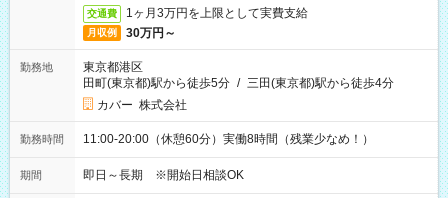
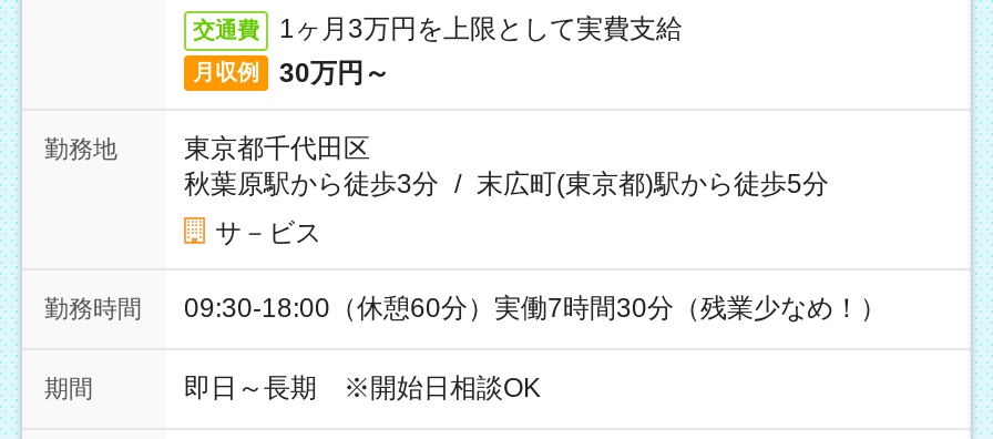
[83,60,394,90] 東京都港区 | 田町(東京都)駅から徒歩5分 / 三田(東京都)駅から徒歩4分 -> [184,133,829,200] 東京都千代田区 | 秋葉原駅から徒歩3分 / 末広町(東京都)駅から徒歩5分
[97,98,187,112] カバー 株式会社 -> [215,217,321,248] サ－ビス
[83,132,374,146] 11:00-20:00（休憩60分）実働8時間（残業少なめ！） -> [184,293,887,324] 09:30-18:00（休憩60分）実働7時間30分（残業少なめ！）

